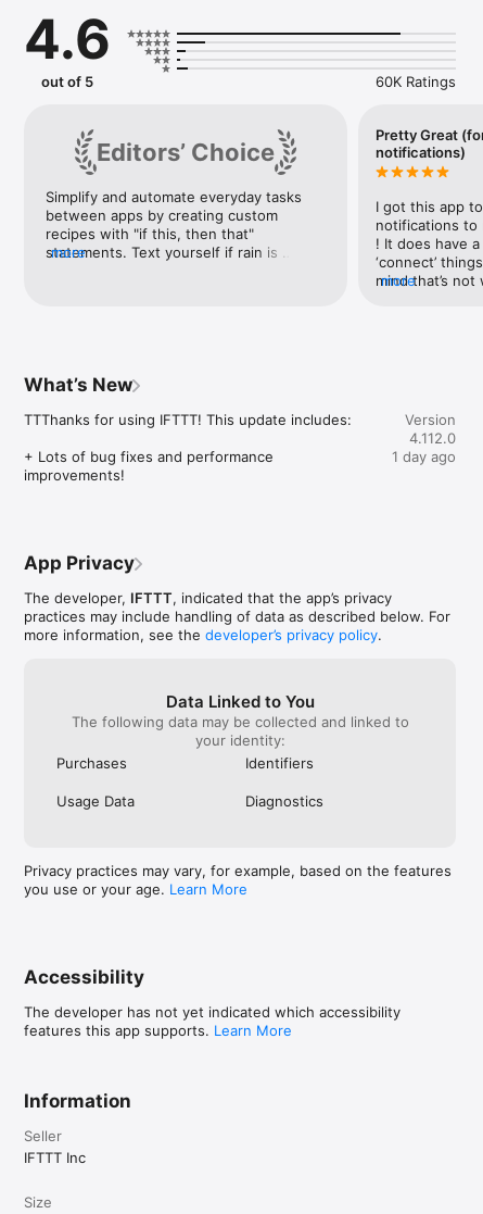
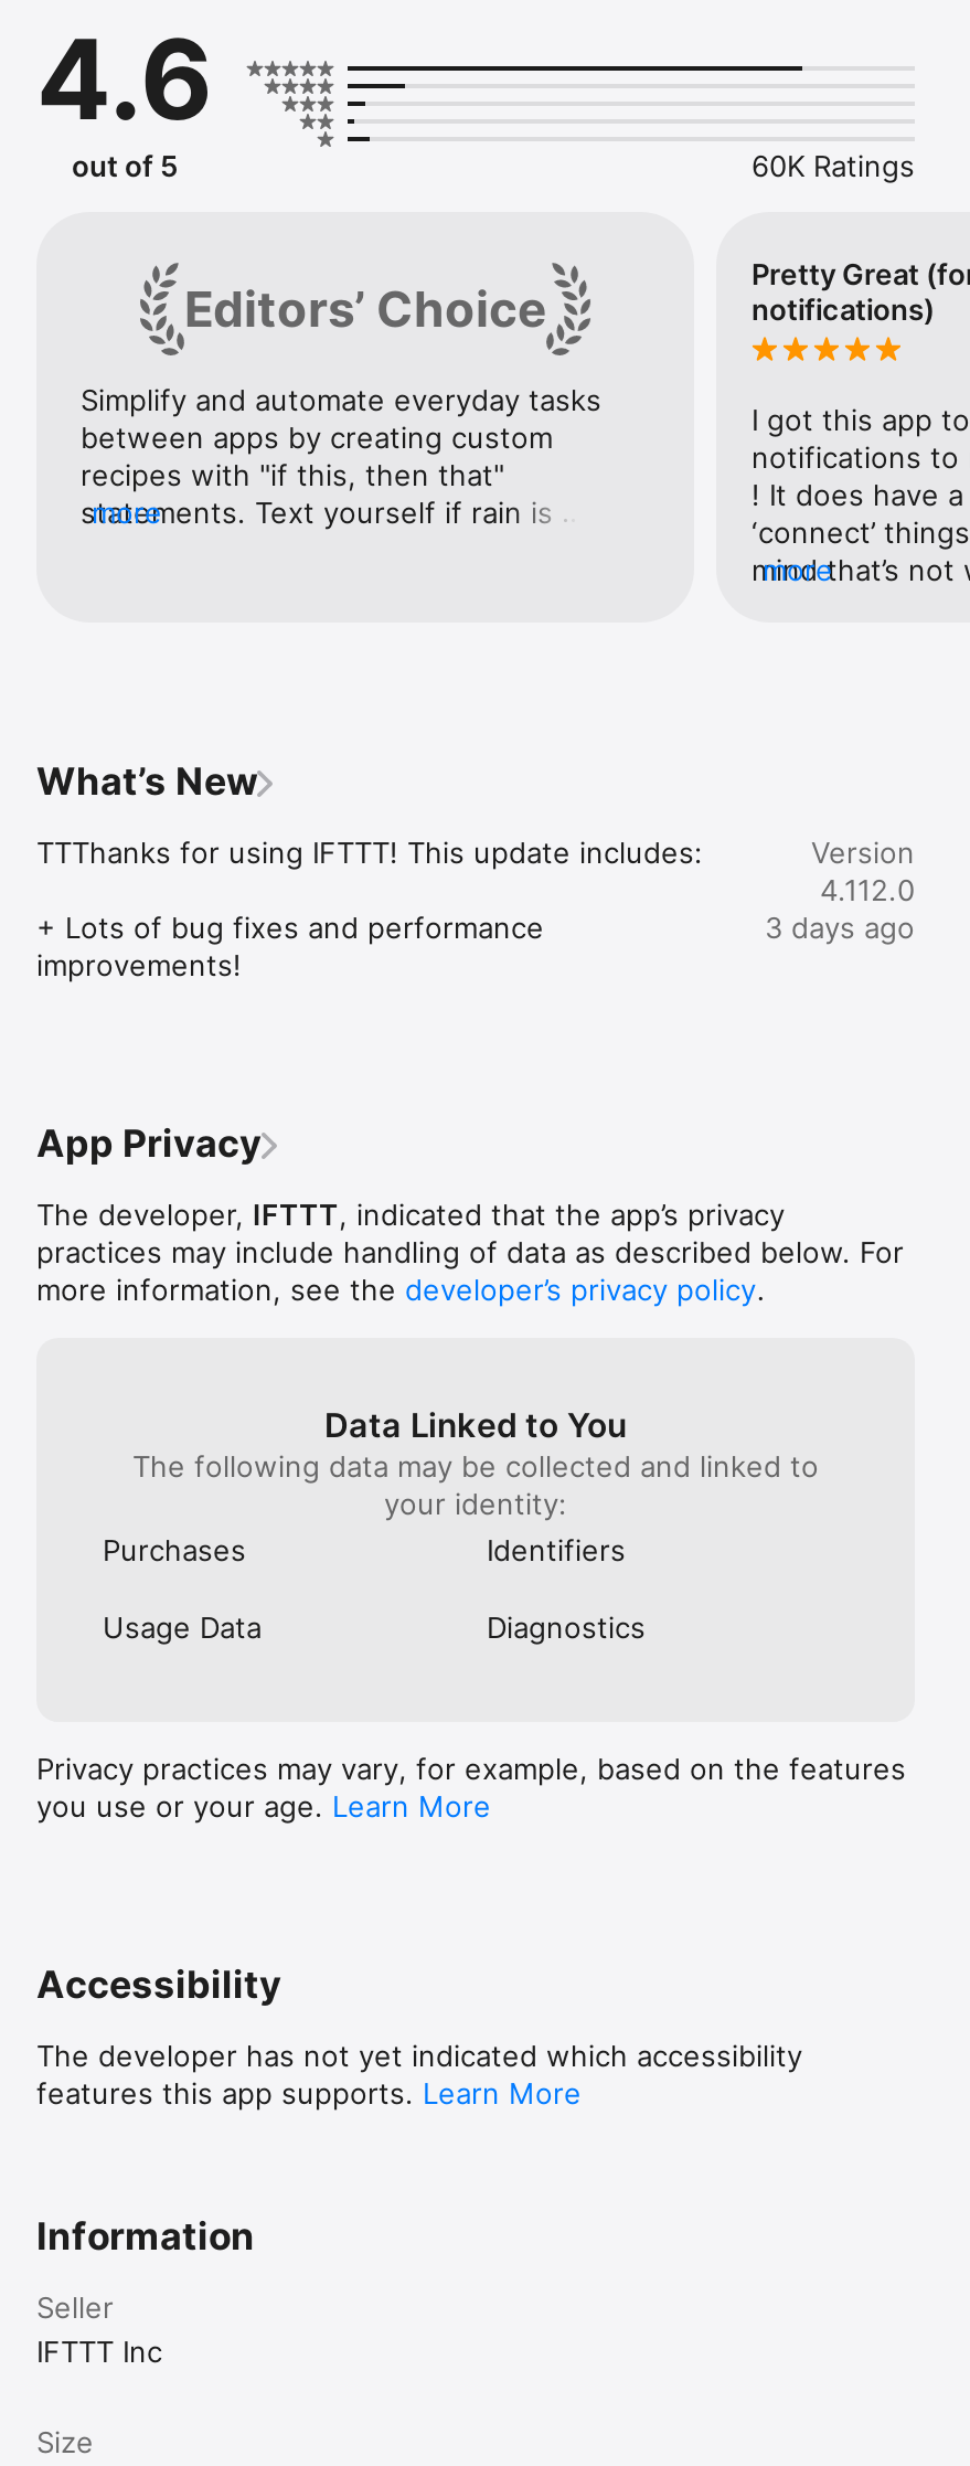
[392,448,456,465] 1 day ago -> [765,910,915,945] 3 days ago

